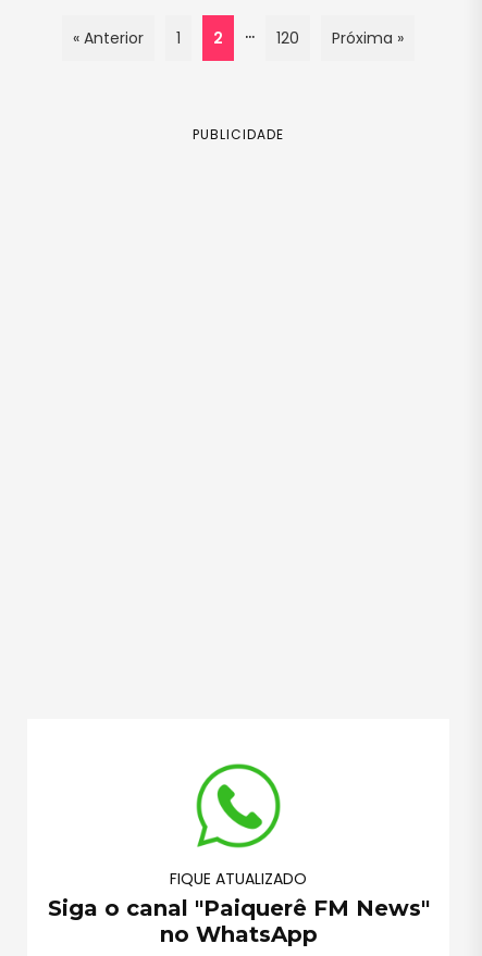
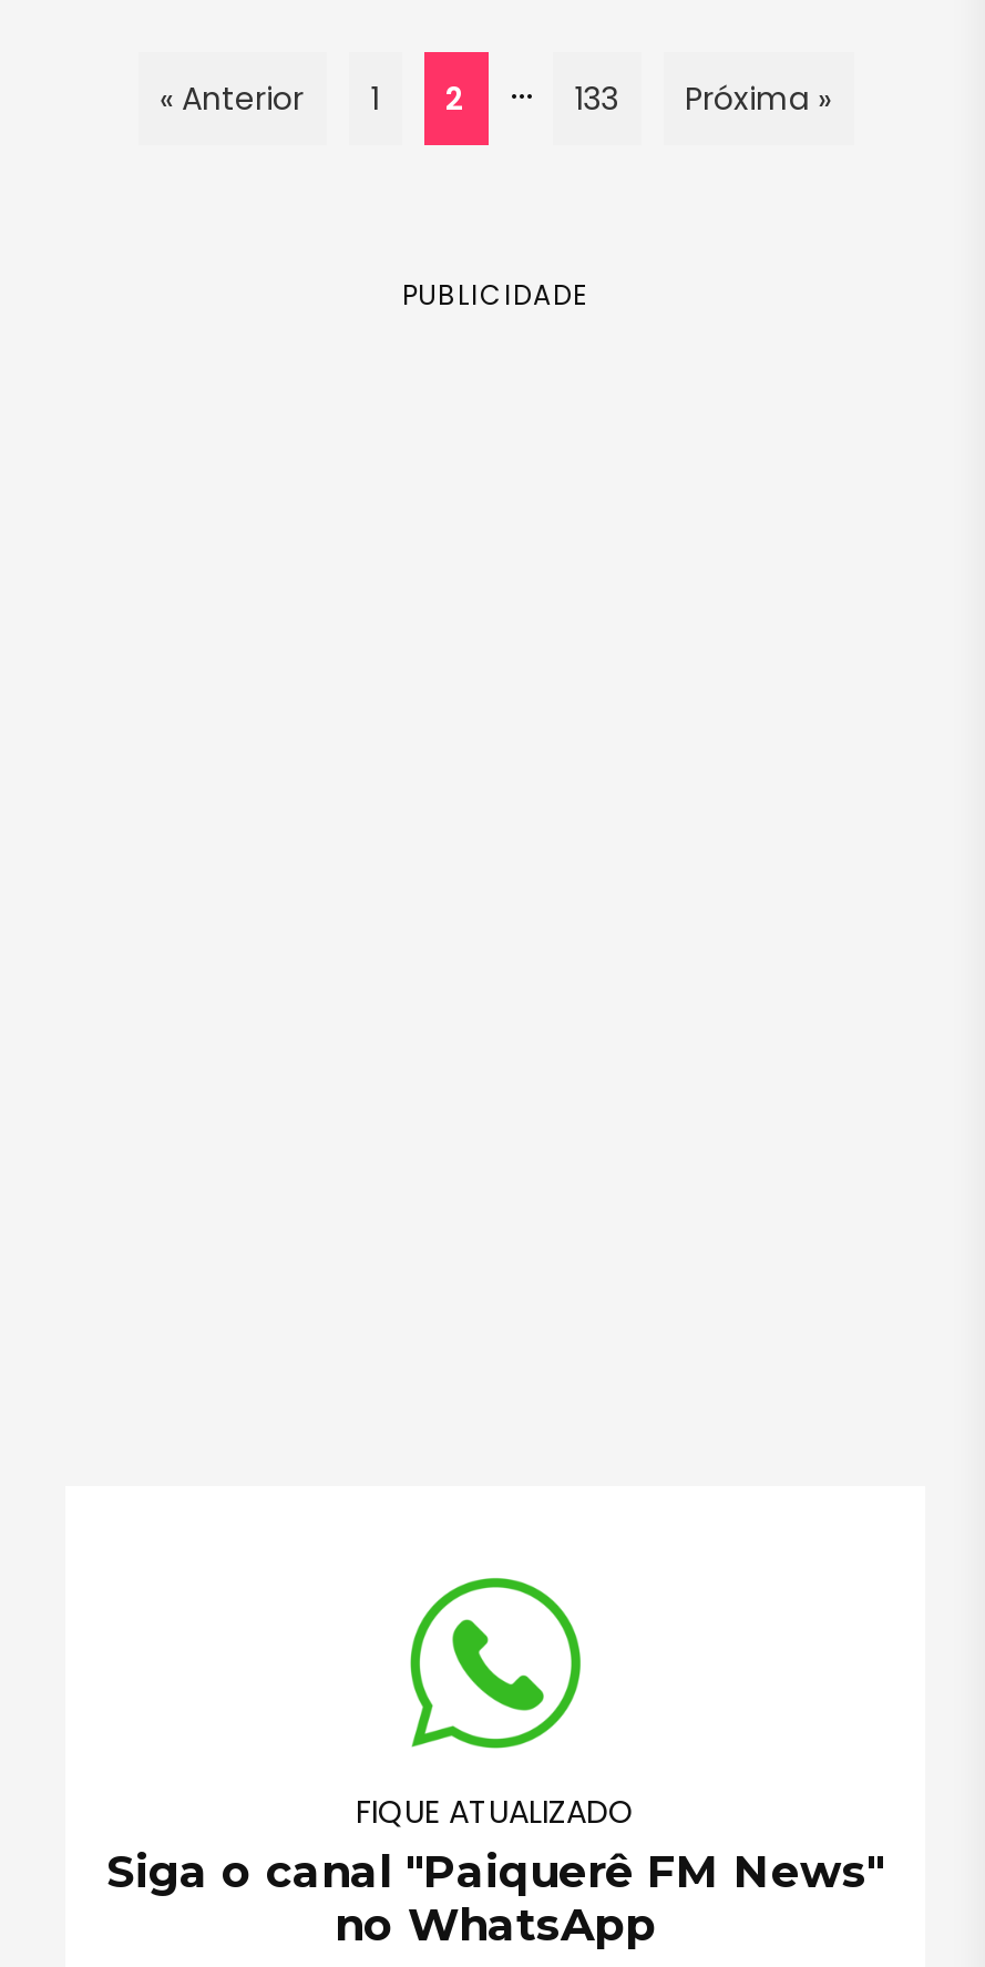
[276,27,299,48] 120 -> [574,75,618,120] 133

